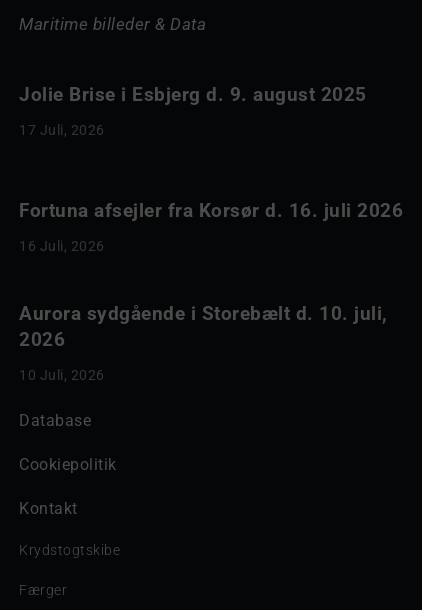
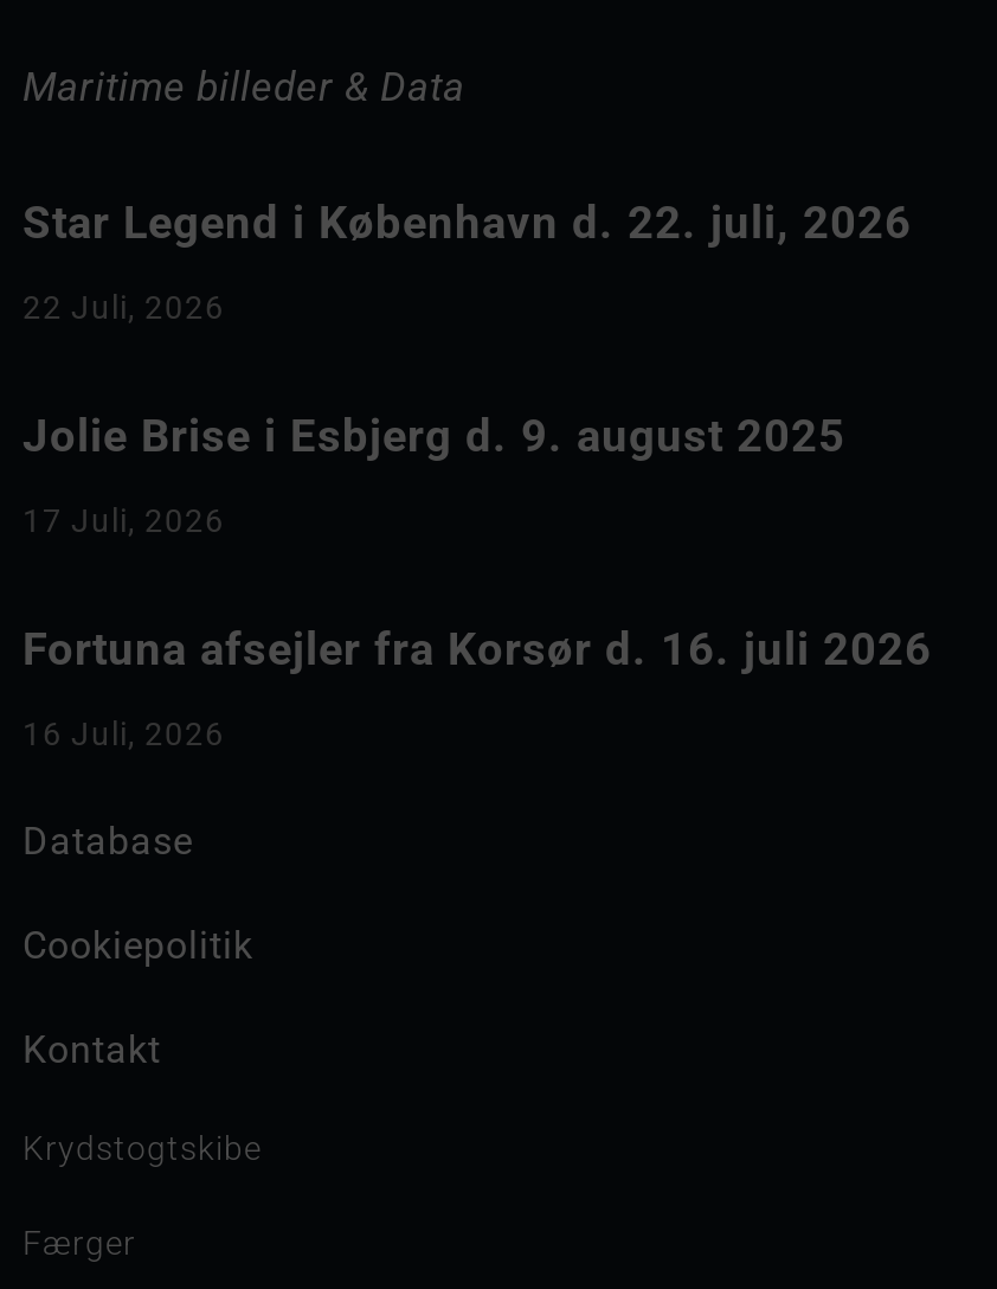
none -> [22,195,912,326] Star Legend i København d. 22. juli, 2026 | 22 Juli, 2026
moved [19,83,366,138] -> [22,409,845,539]: Jolie Brise i Esbjerg d. 9. august 2025 | 17 Juli, 2026
moved [19,199,403,254] -> [22,622,932,752]: Fortuna afsejler fra Korsør d. 16. juli 2026 | 16 Juli, 2026
[19,302,387,383] Aurora sydgående i Storebælt d. 10. juli, | 2026 | 10 Juli, 2026 -> none

